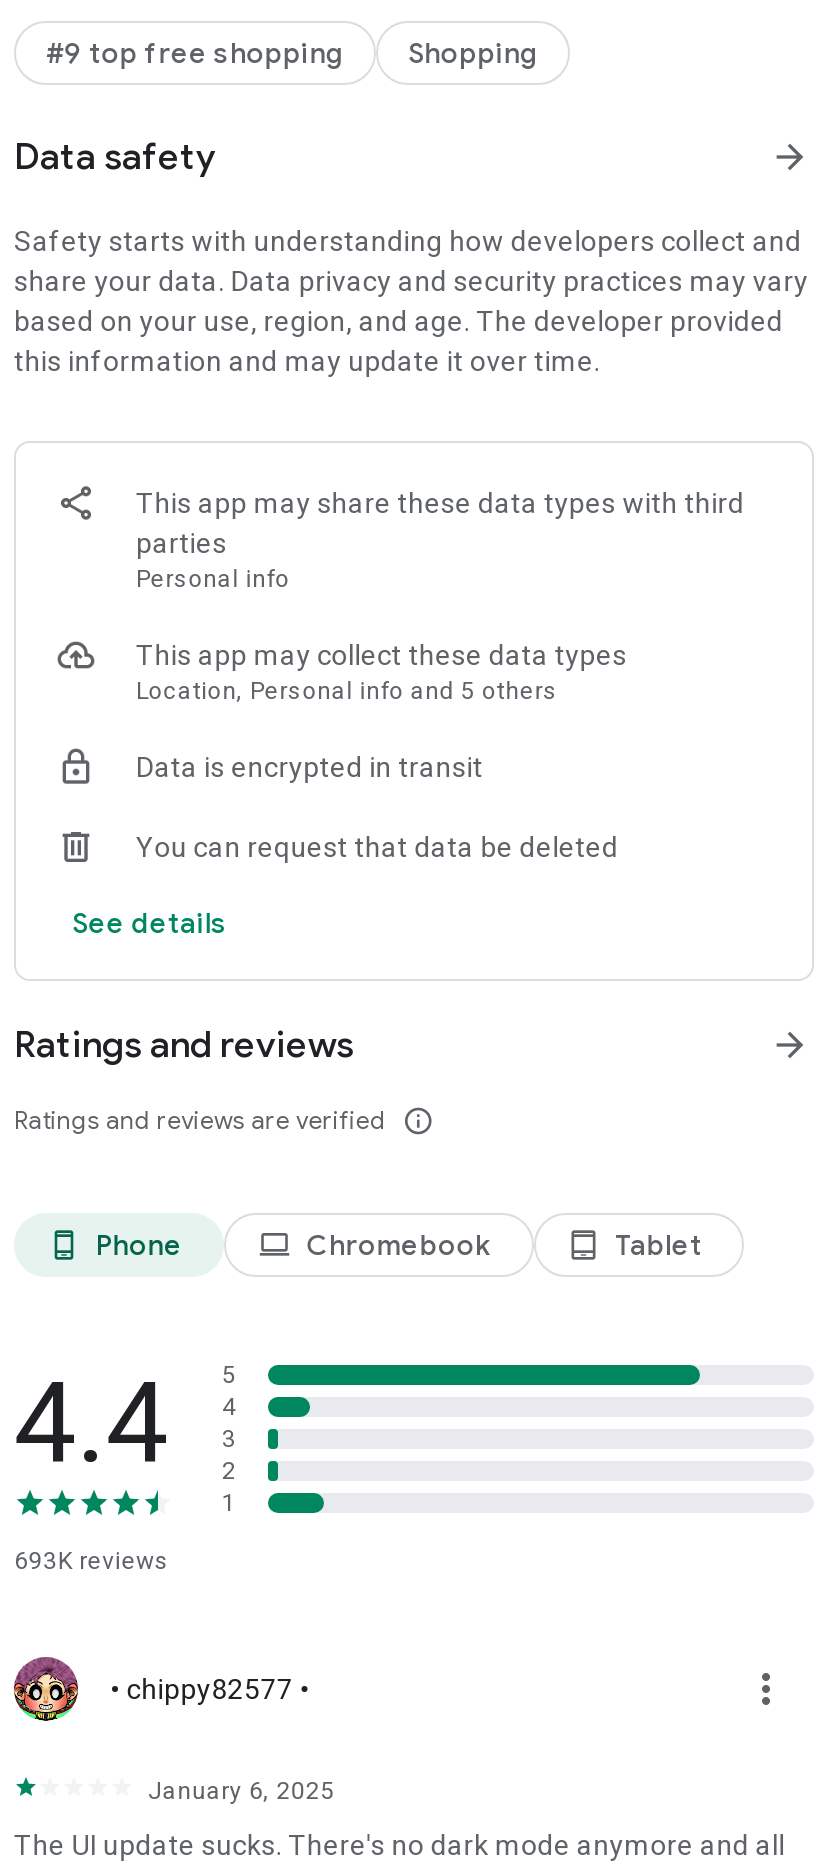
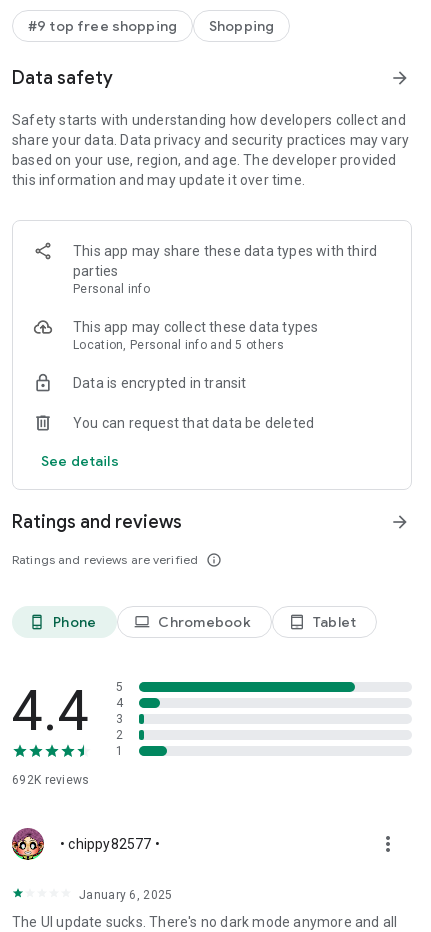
[14,1547,169,1575] 693K reviews -> [12,773,90,787] 692K reviews

